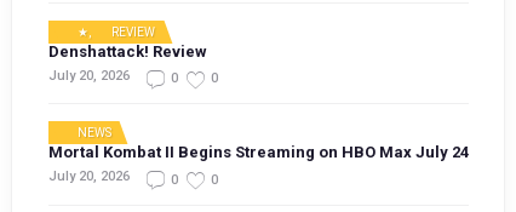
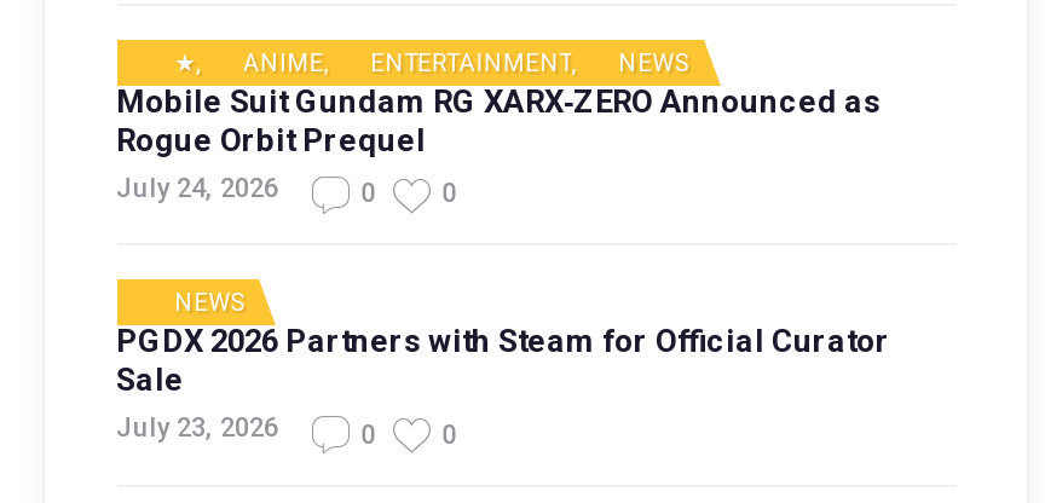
[48,25,207,83] REVIEW | Denshattack! Review | July 20, 2026 -> [116,49,881,203] ANIME, | ENTERTAINMENT, | NEWS | Mobile Suit Gundam RG XARX‑ZERO Announced as | Rogue Orbit Prequel | July 24, 2026
[48,143,468,184] Mortal Kombat II Begins Streaming on HBO Max July 24 | July 20, 2026 -> [116,323,890,444] PGDX 2026 Partners with Steam for Official Curator | Sale | July 23, 2026

